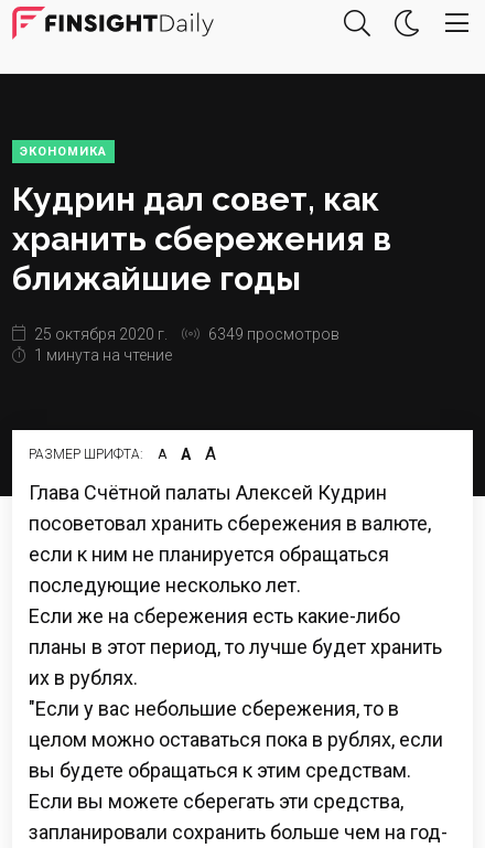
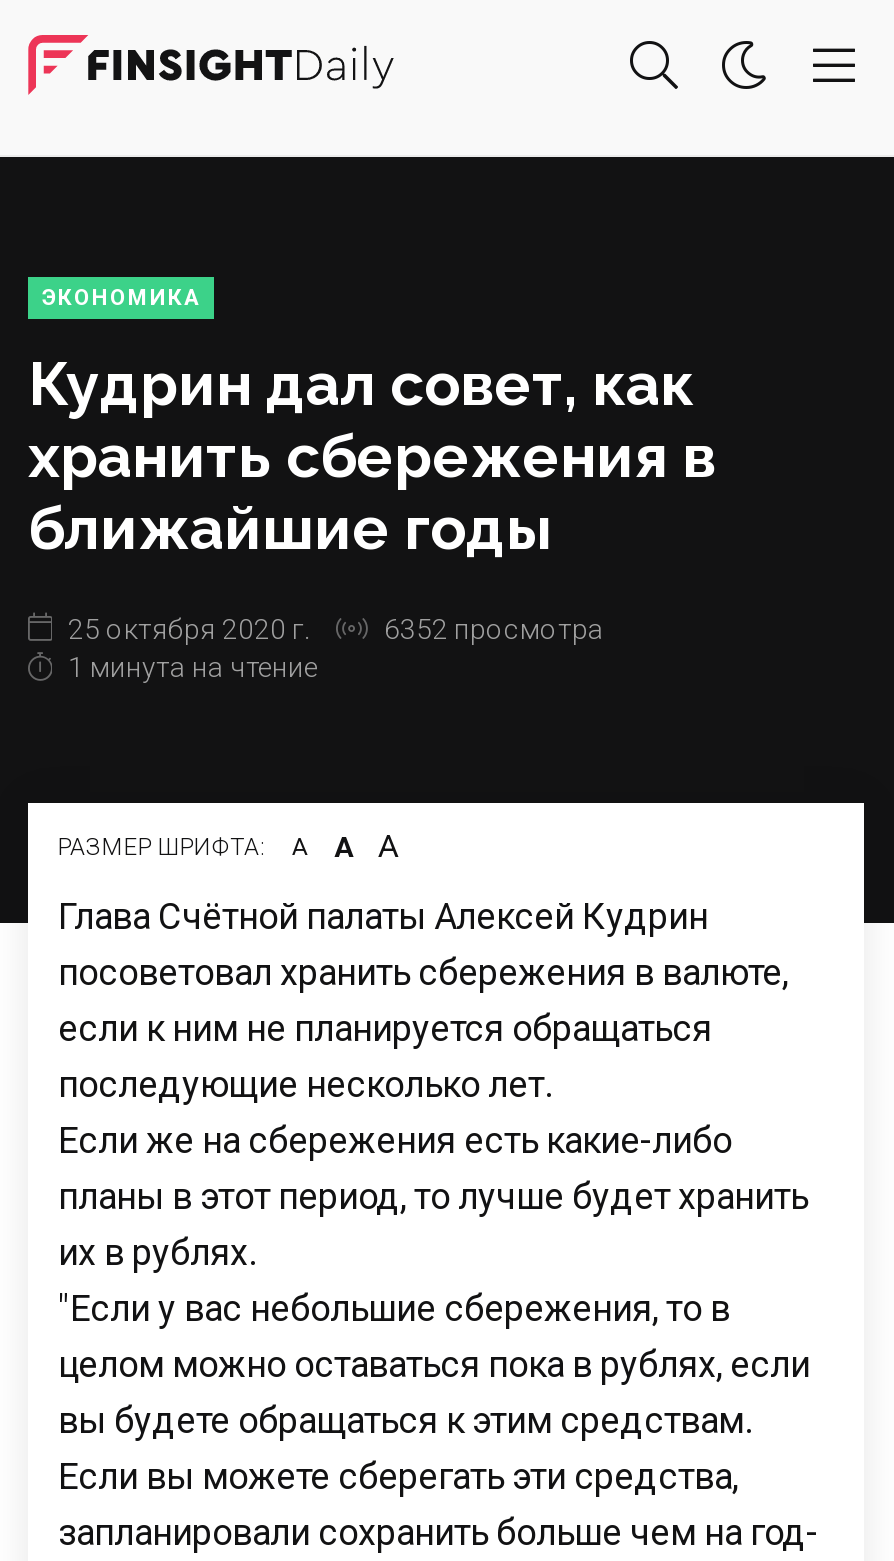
[205,325,339,343] 6349 просмотров -> [378,613,604,645] 6352 просмотра

